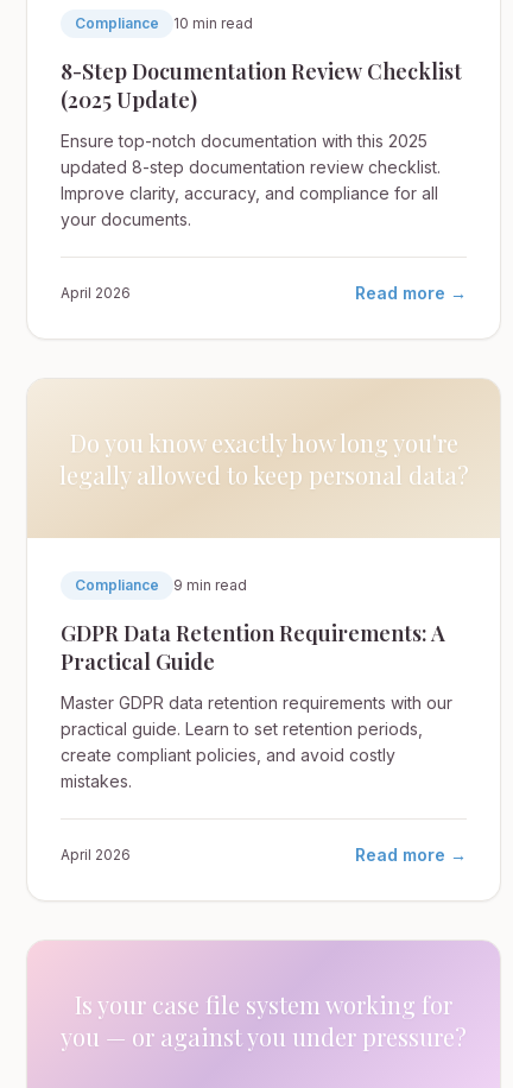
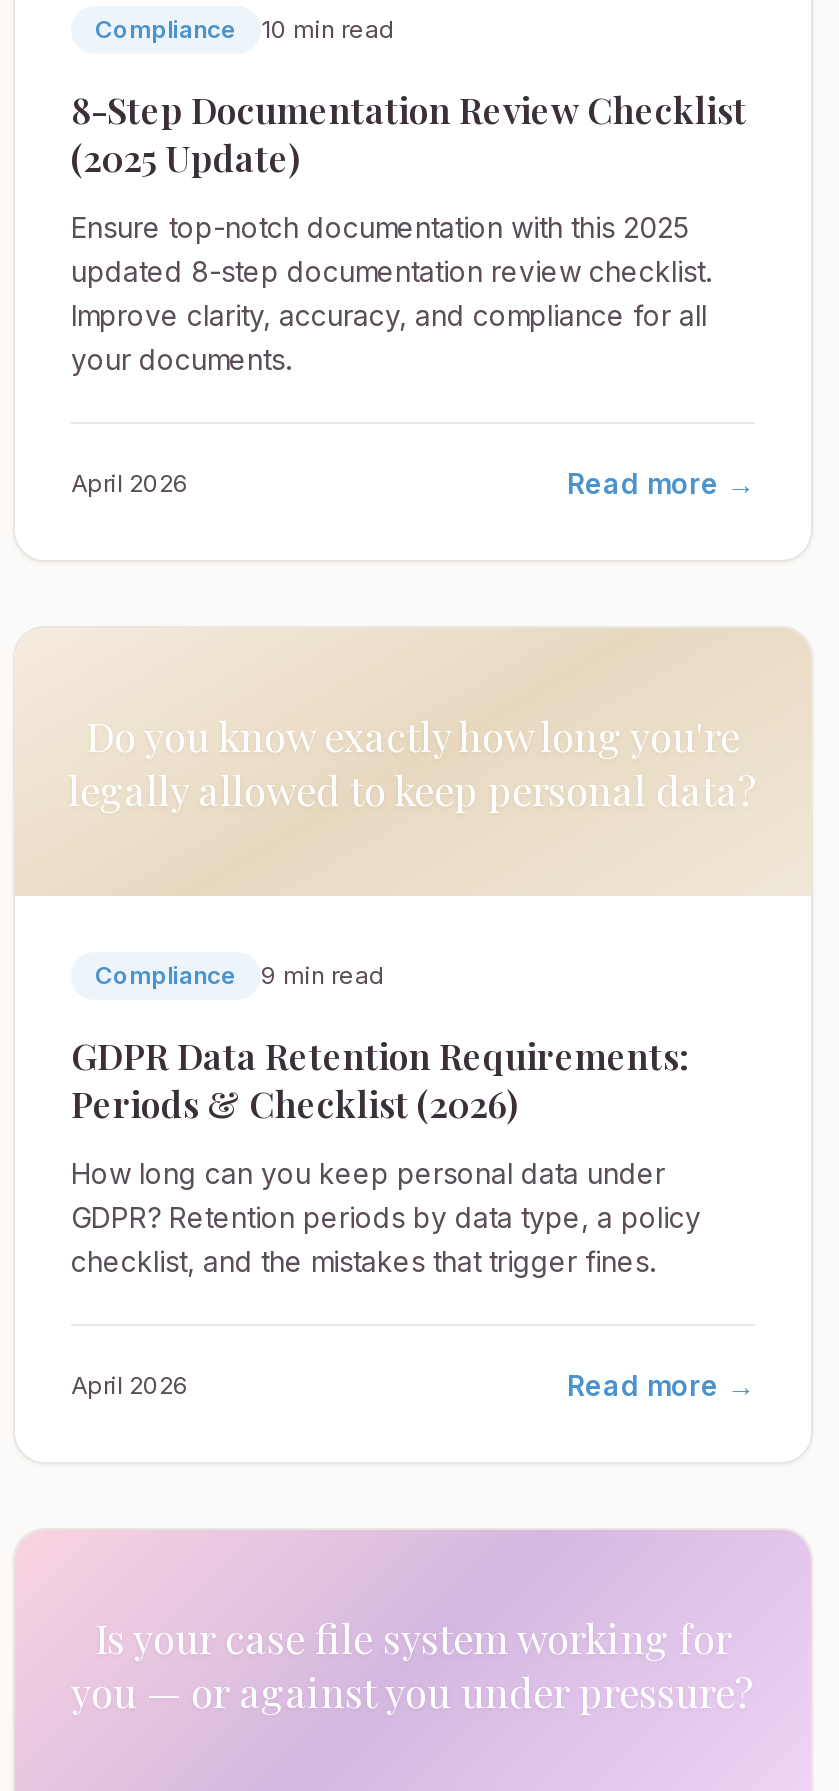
[61,619,445,676] GDPR Data Retention Requirements: A | Practical Guide -> [71,1032,689,1128] GDPR Data Retention Requirements: | Periods & Checklist (2026)
[61,692,452,791] Master GDPR data retention requirements with our | practical guide. Learn to set retention periods, | create compliant policies, and avoid costly | mistakes. -> [71,1156,701,1278] How long can you keep personal data under | GDPR? Retention periods by data type, a policy | checklist, and the mistakes that trigger fines.

